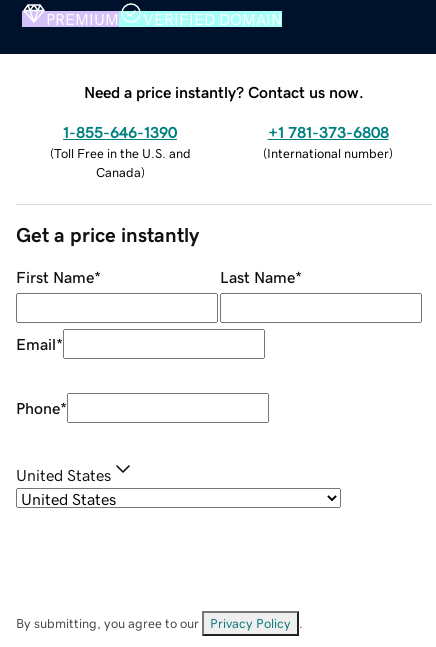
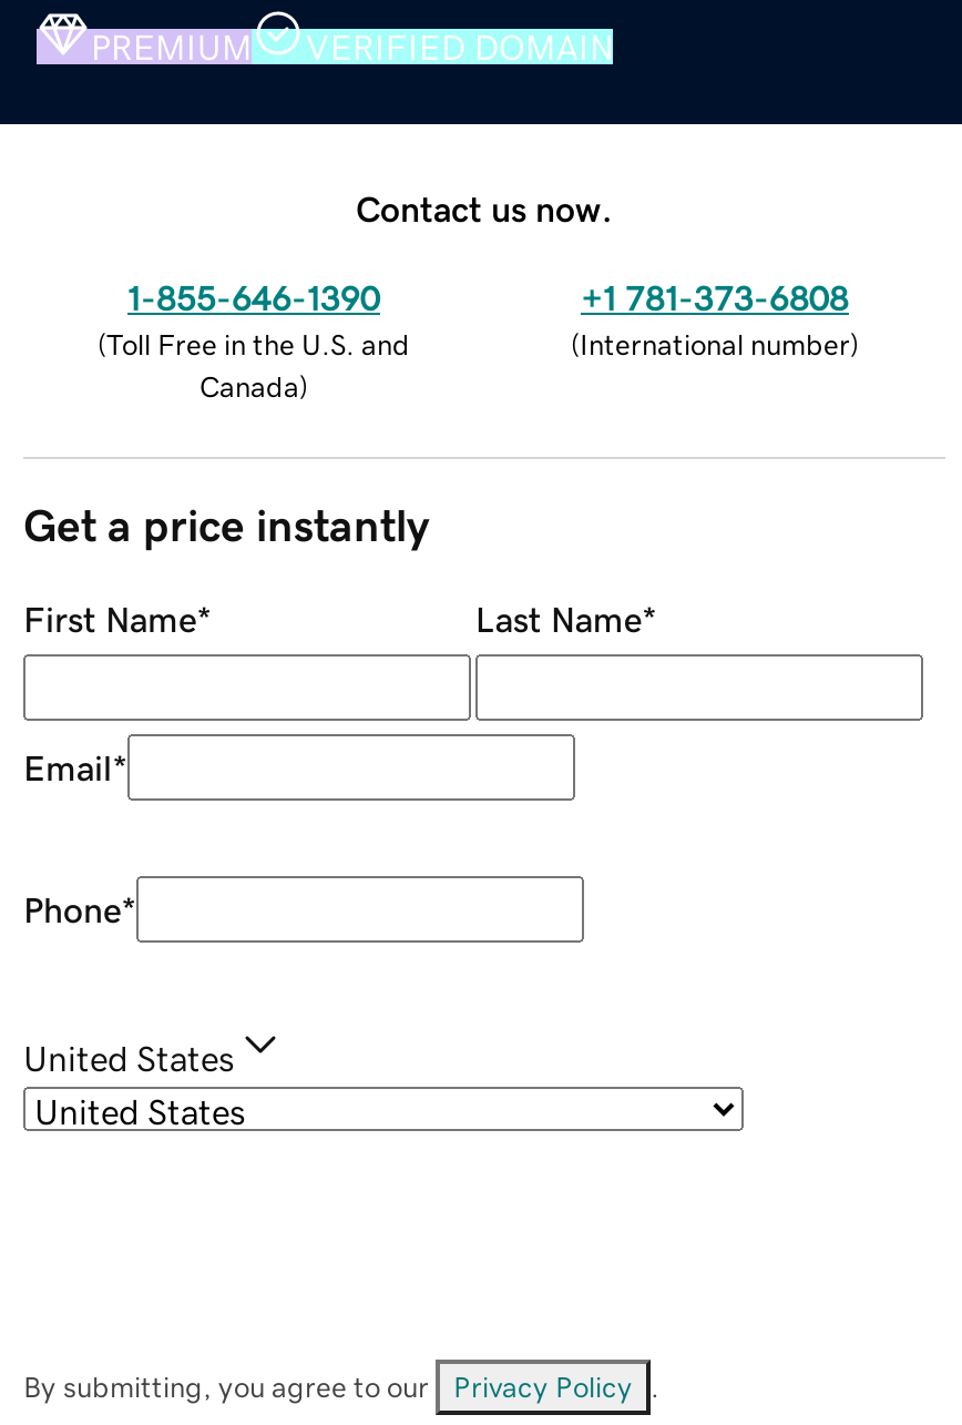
[84,84,364,100] Need a price instantly? Contact us now. -> [356,190,613,225] Contact us now.

